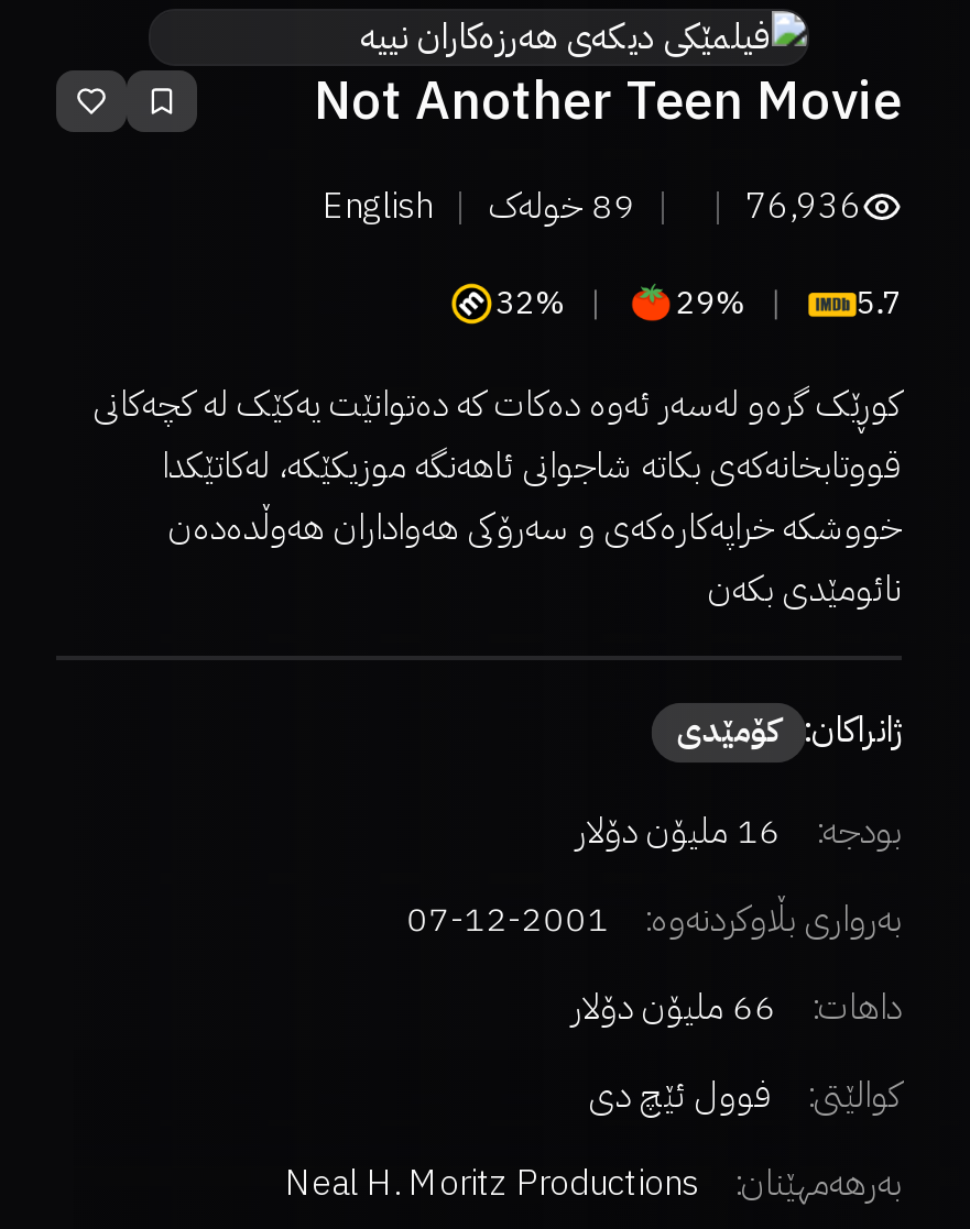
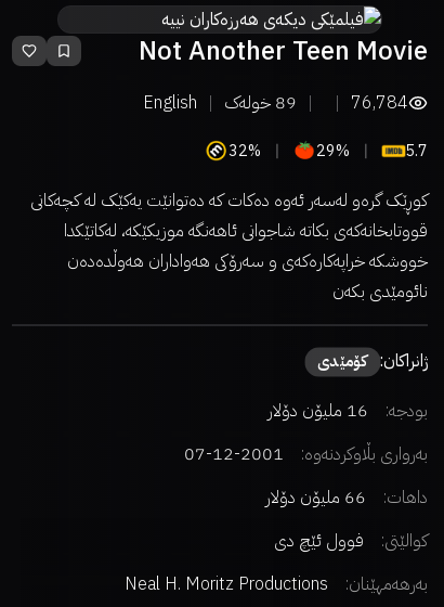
[745,180,862,233] 76,936 -> [351,90,408,116] 76,784

